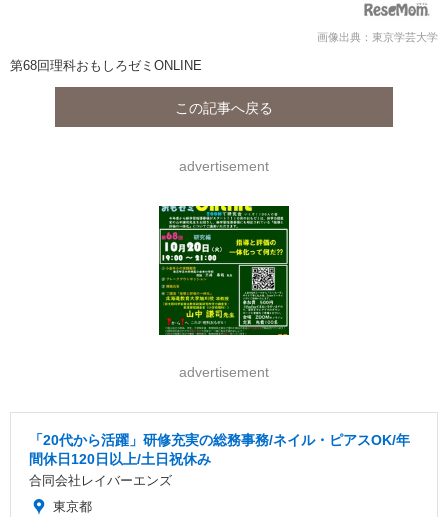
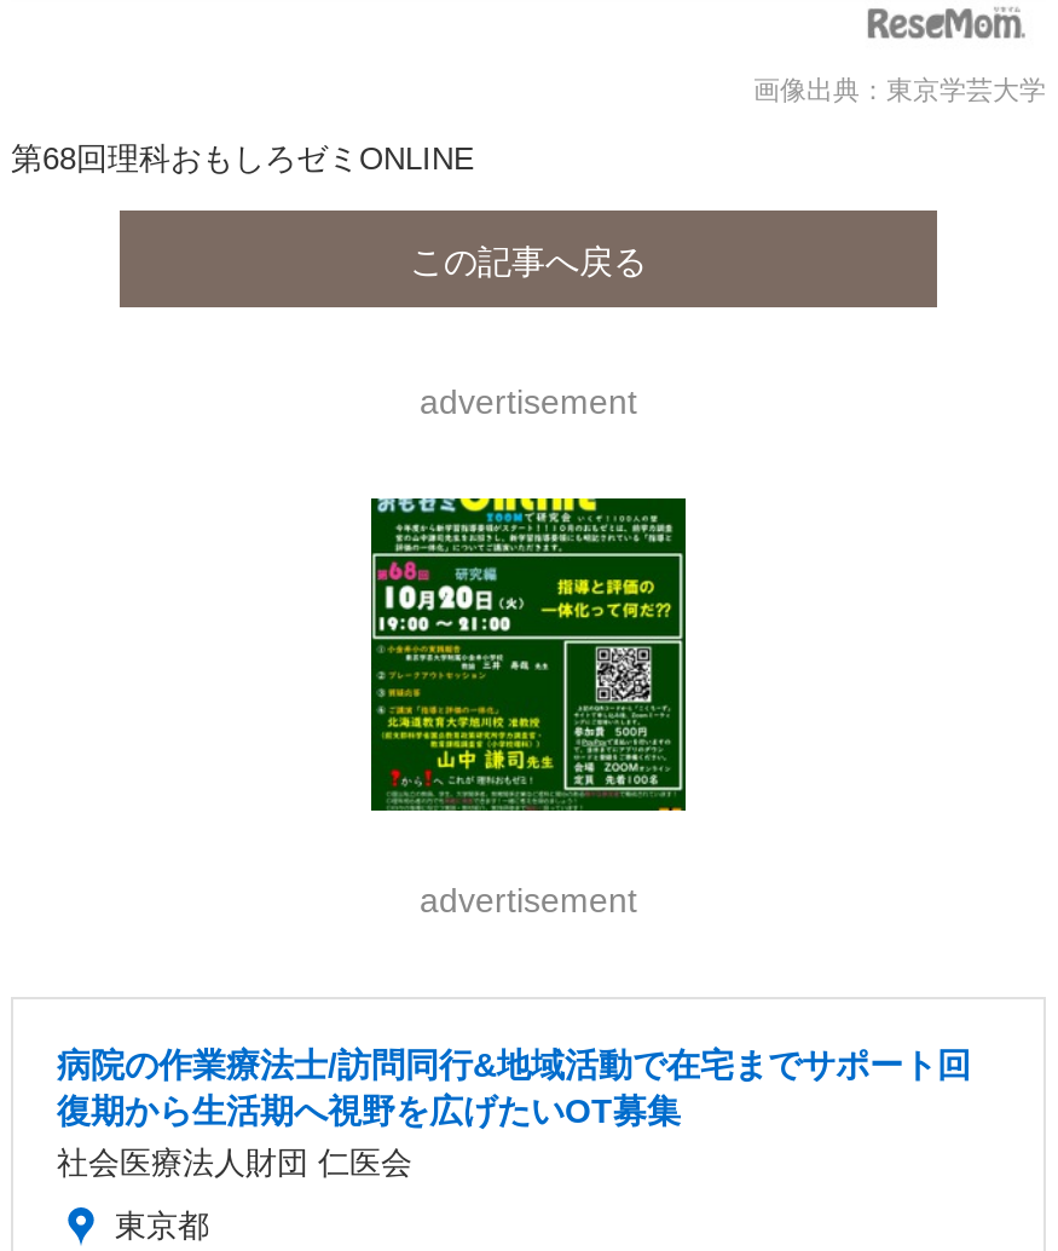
[29,432,410,488] 「20代から活躍」研修充実の総務事務/ネイル・ピアスOK/年 | 間休日120日以上/土日祝休み | 合同会社レイバーエンズ -> [57,1045,971,1181] 病院の作業療法士/訪問同行&地域活動で在宅までサポート回 | 復期から生活期へ視野を広げたいOT募集 | 社会医療法人財団 仁医会

